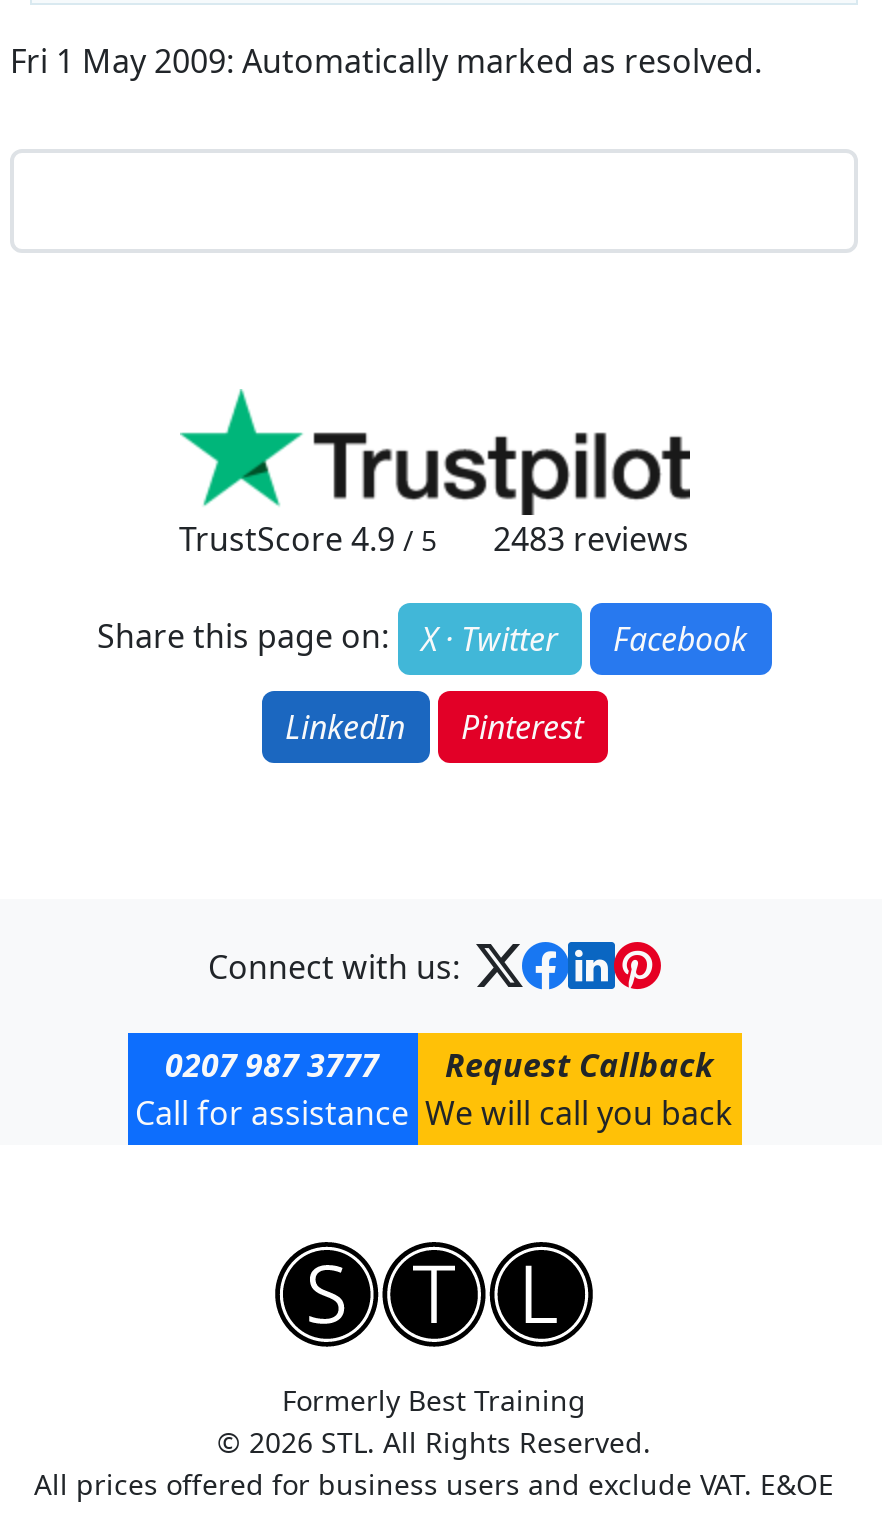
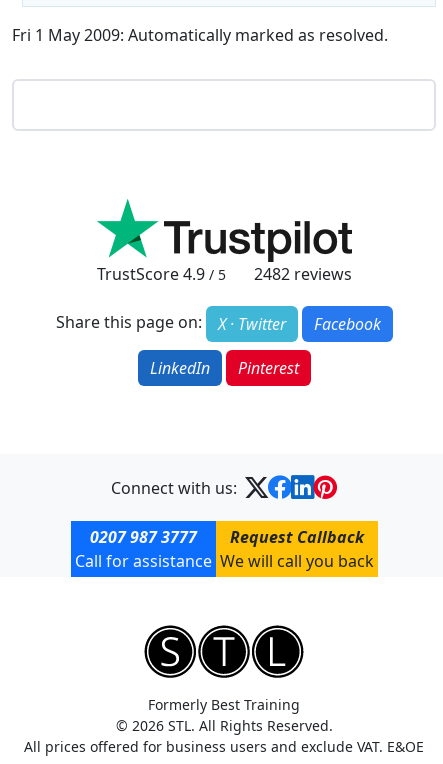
[179,517,689,561] TrustScore 4.9 / 5 2483 reviews -> [96,263,351,285] TrustScore 4.9 / 5 2482 reviews

